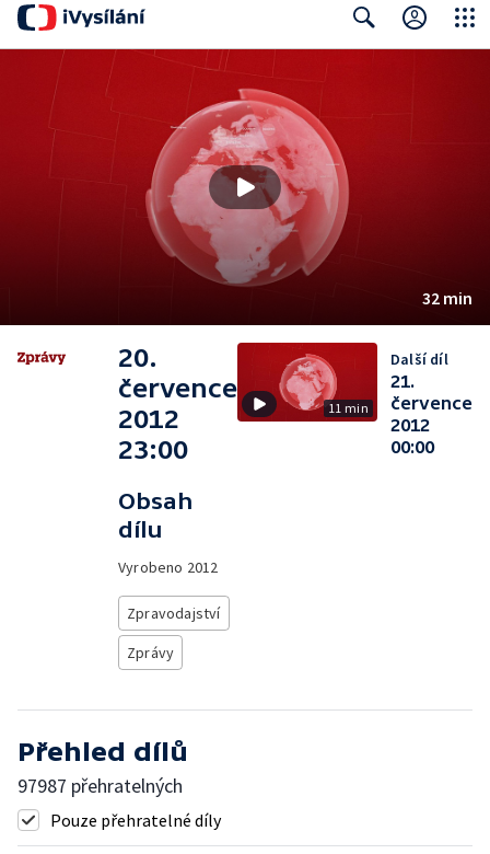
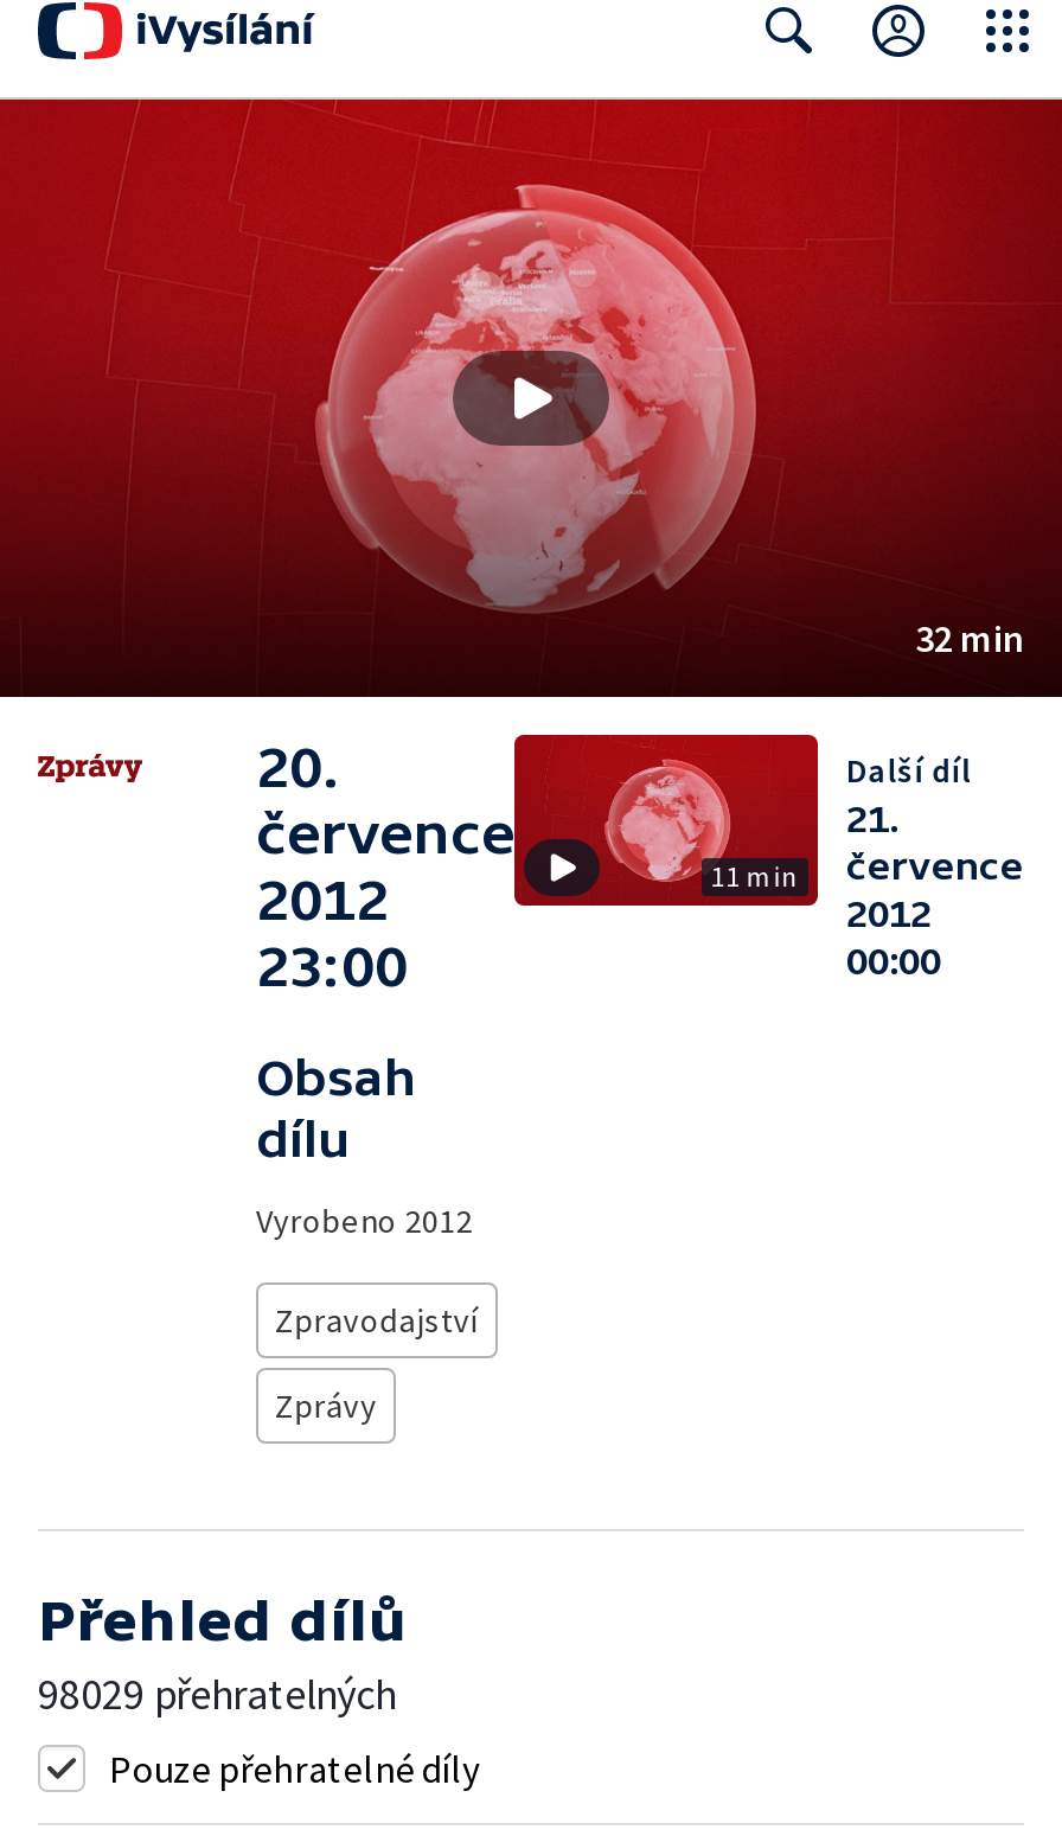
[17,773,183,798] 97987 přehratelných -> [38,1667,396,1721] 98029 přehratelných

